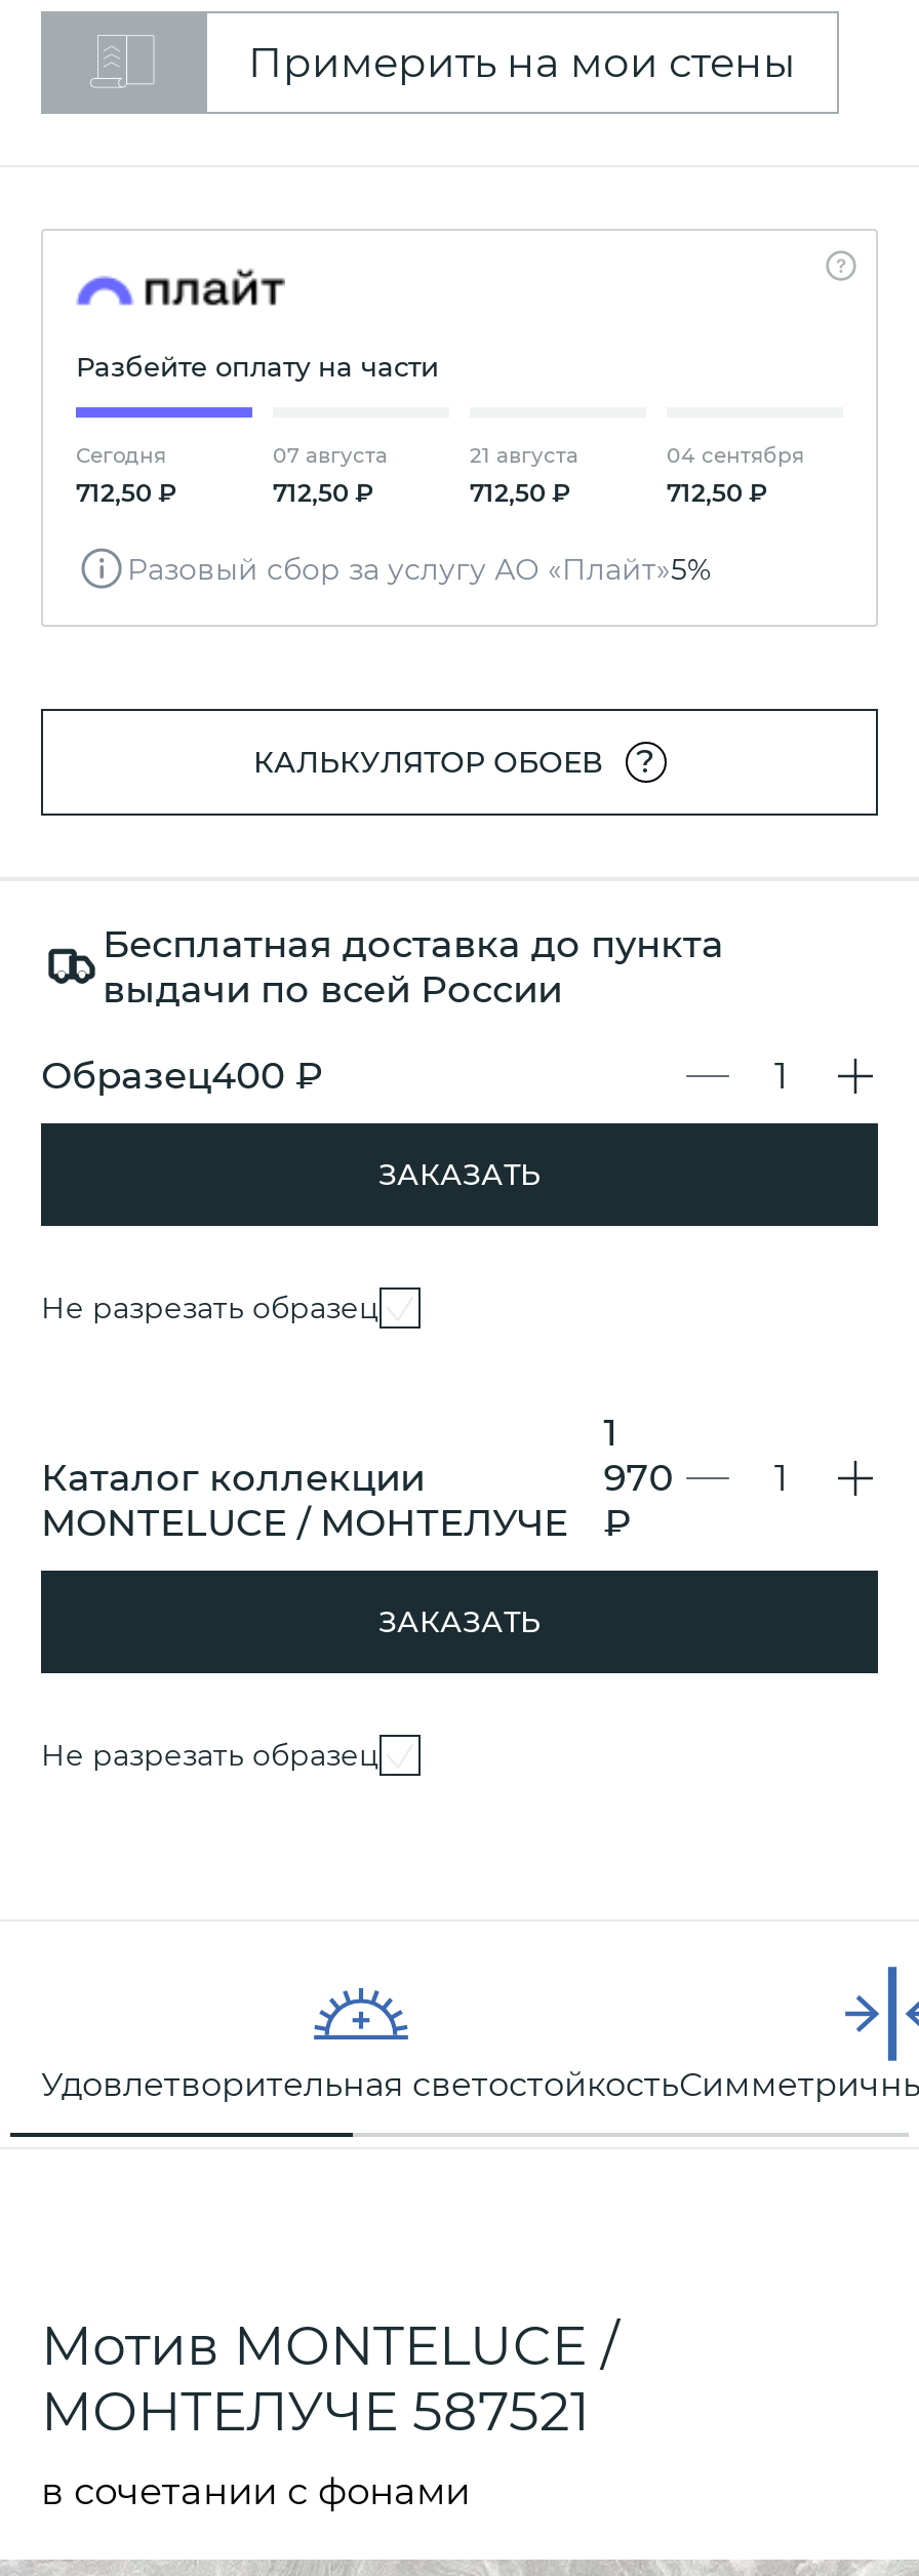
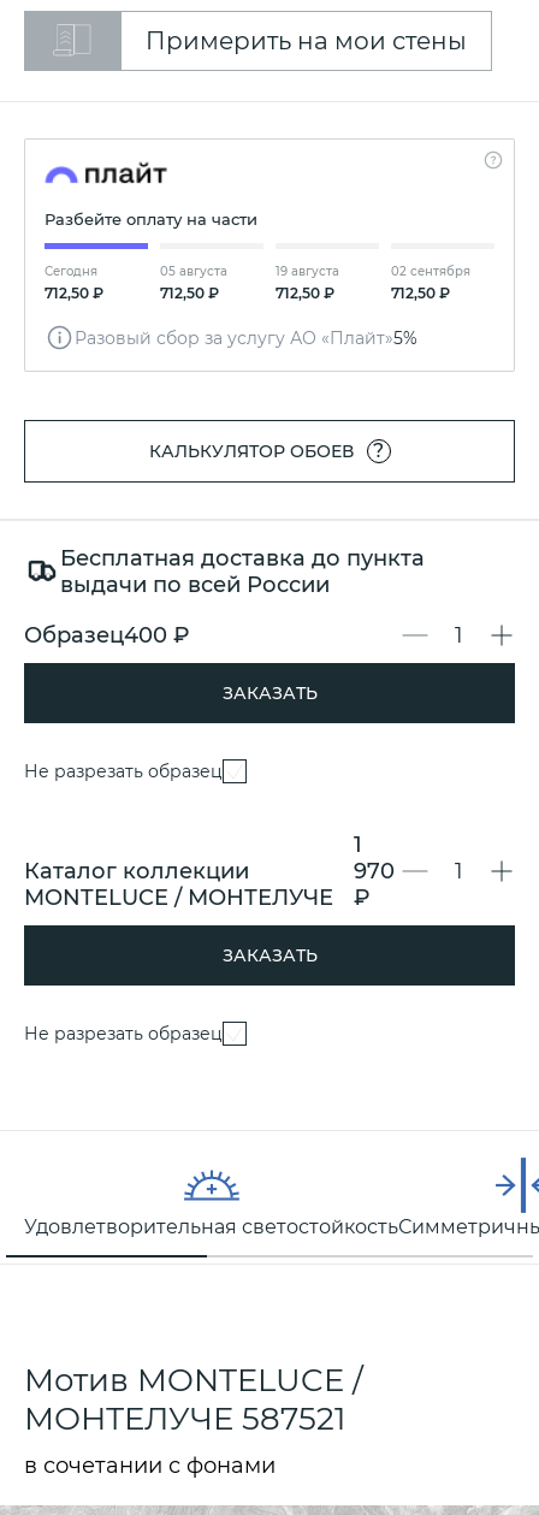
[273,442,388,469] 07 августа -> [160,264,227,279] 05 августа
[470,442,578,469] 21 августа -> [276,264,339,279] 19 августа
[667,442,804,469] 04 сентября -> [391,264,470,279] 02 сентября

